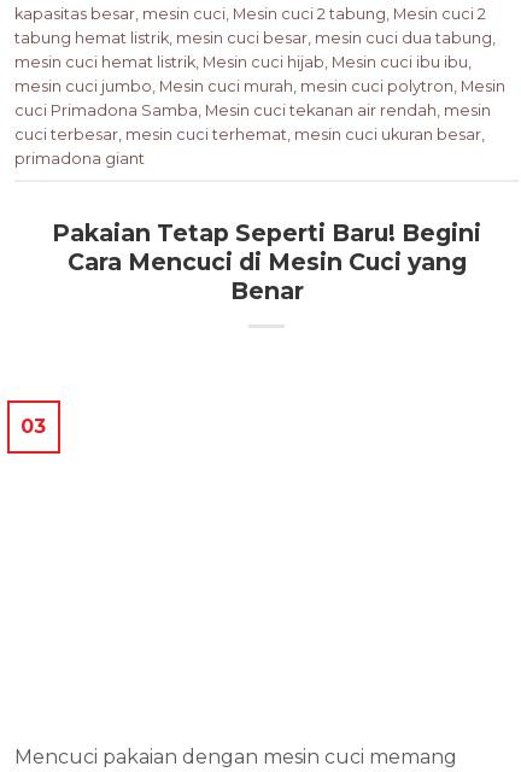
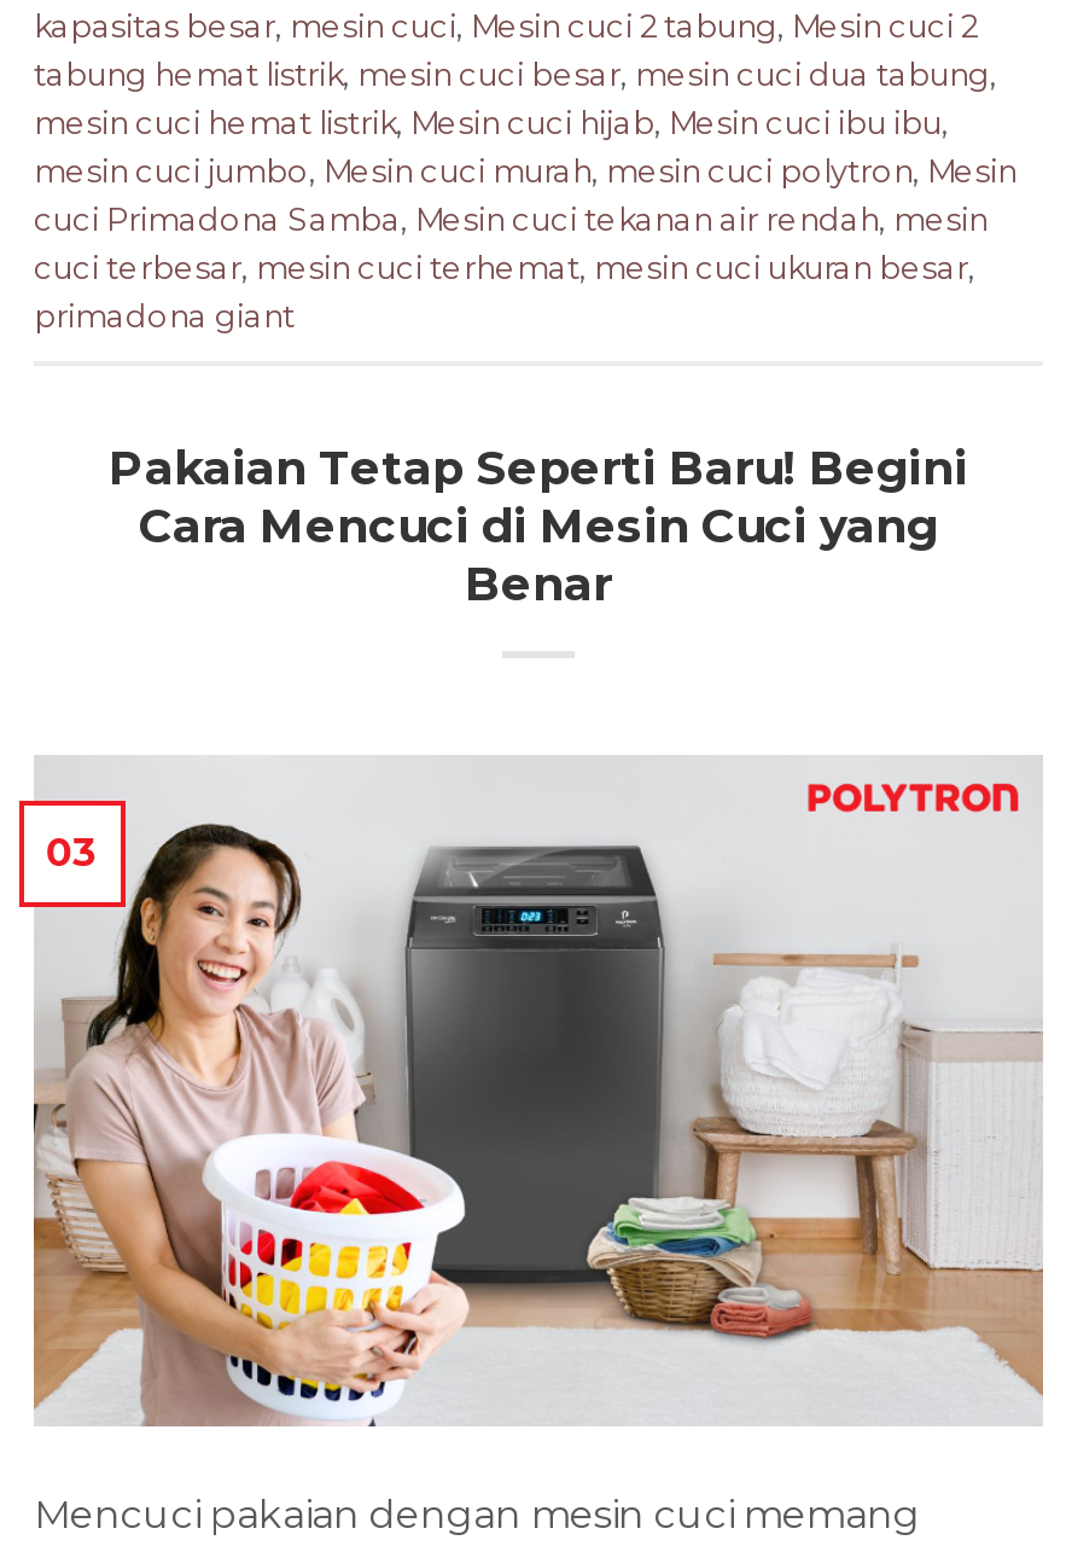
none -> [24,756,1045,1428] [image]

